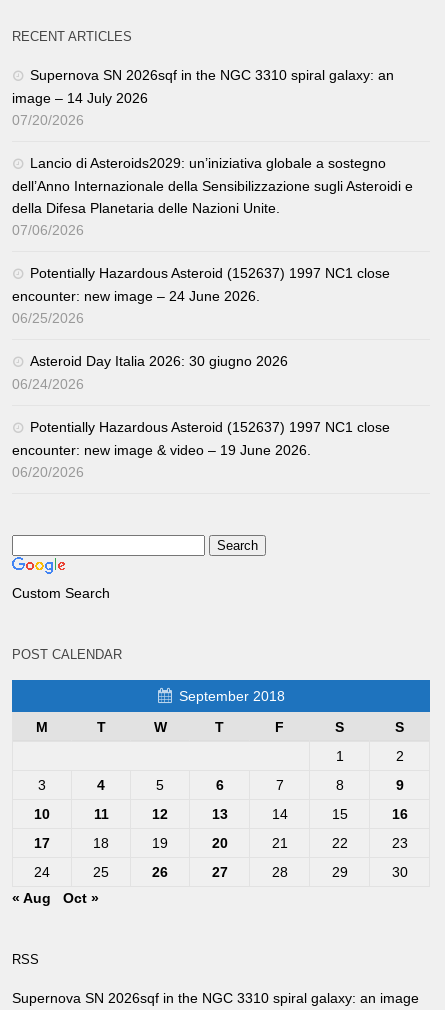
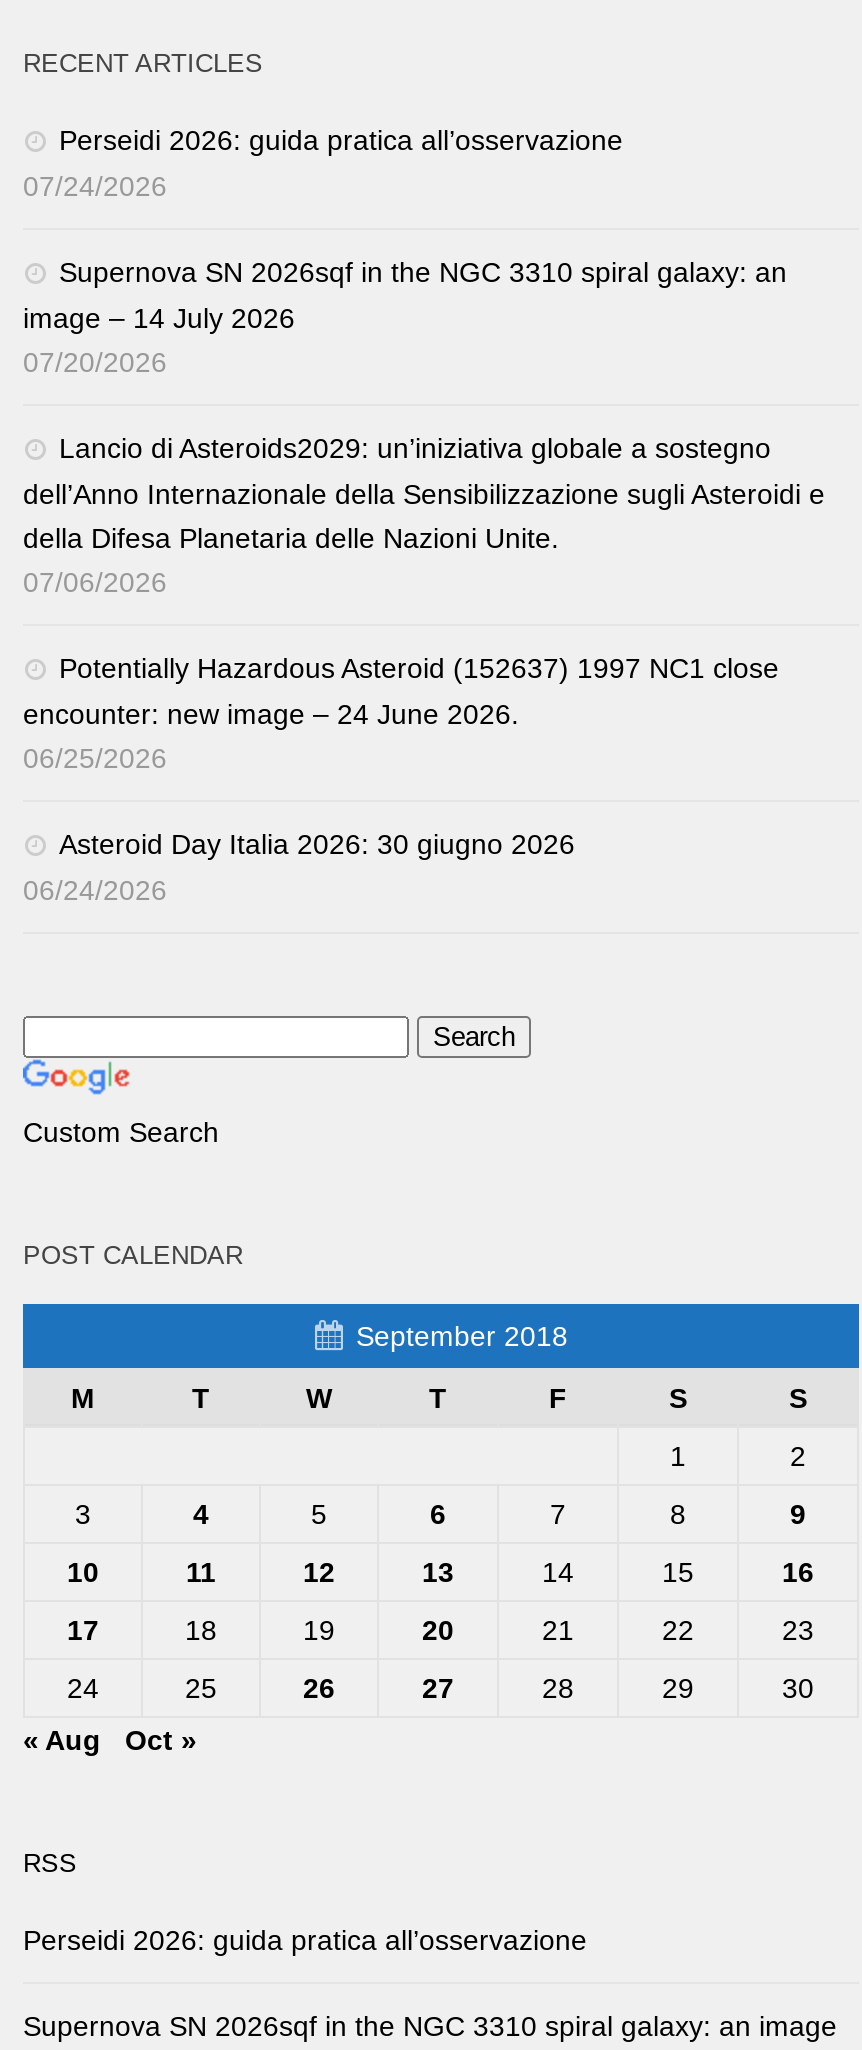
none -> [23,123,623,201] Perseidi 2026: guida pratica all’osservazione | 07/24/2026
moved [12,67,413,392] -> [23,255,825,905]: Supernova SN 2026sqf in the NGC 3310 spiral galaxy: an | image – 14 July 2026 | 07/20/2026 | ... | Asteroid Day Italia 2026: 30 giugno 2026 | 06/24/2026
[12,419,390,480] Potentially Hazardous Asteroid (152637) 1997 NC1 close | encounter: new image & video – 19 June 2026. | 06/20/2026 -> none
moved [12,585,407,967] -> [23,1115,814,1877]: Custom Search | POST CALENDAR | September 2018 | ... | Oct » | RSS
none -> [23,1923,587,1955] Perseidi 2026: guida pratica all’osservazione

